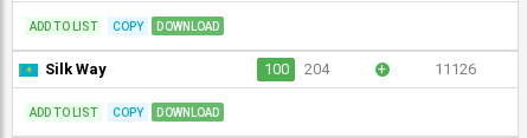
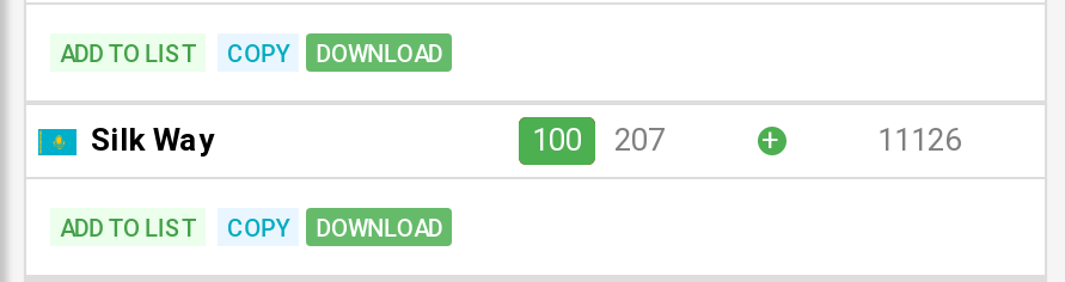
[263,60,329,78] 100 204 -> [532,122,665,158] 100 207

